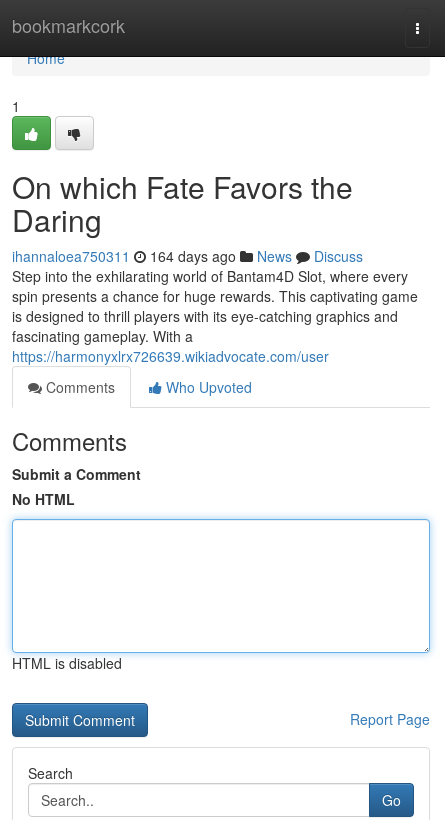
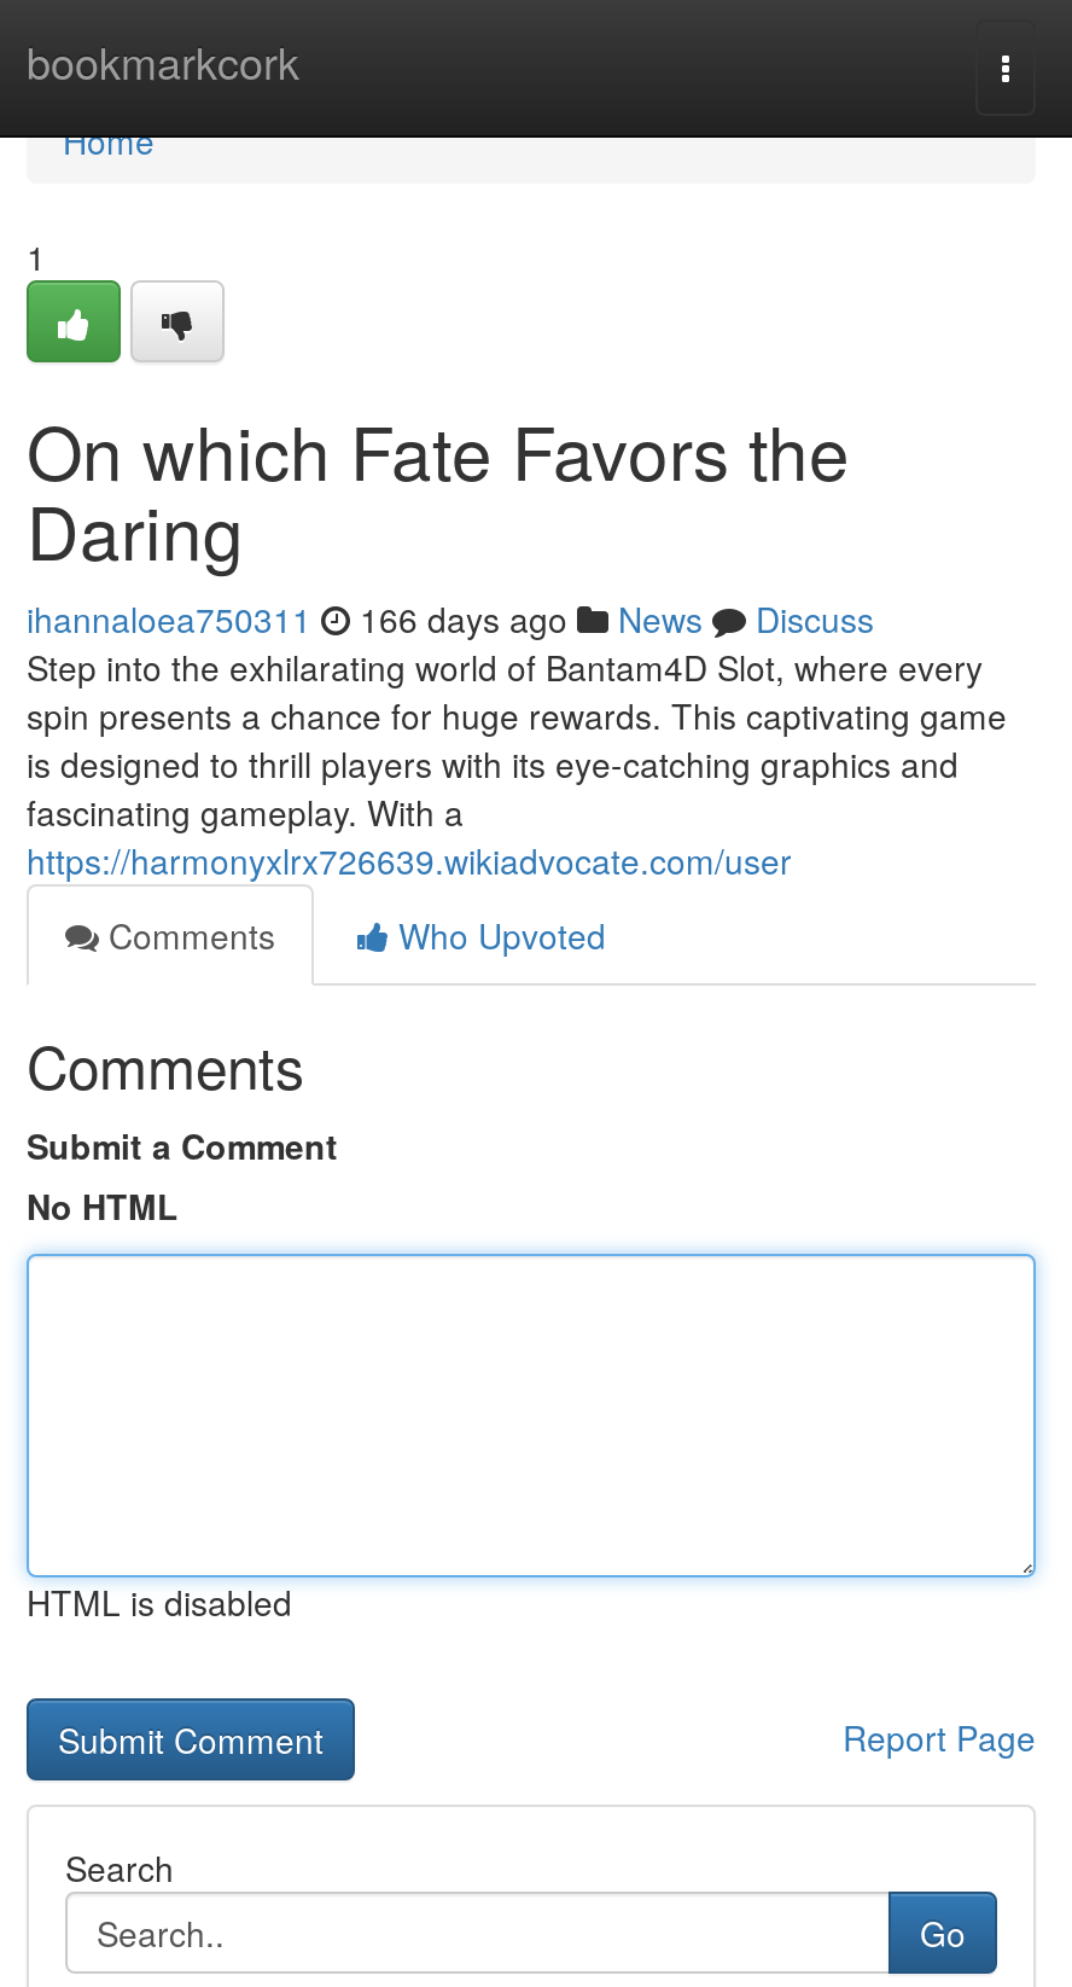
[12,246,363,266] ihannaloea750311 164 days ago News Discuss -> [27,594,874,643] ihannaloea750311 166 days ago News Discuss

